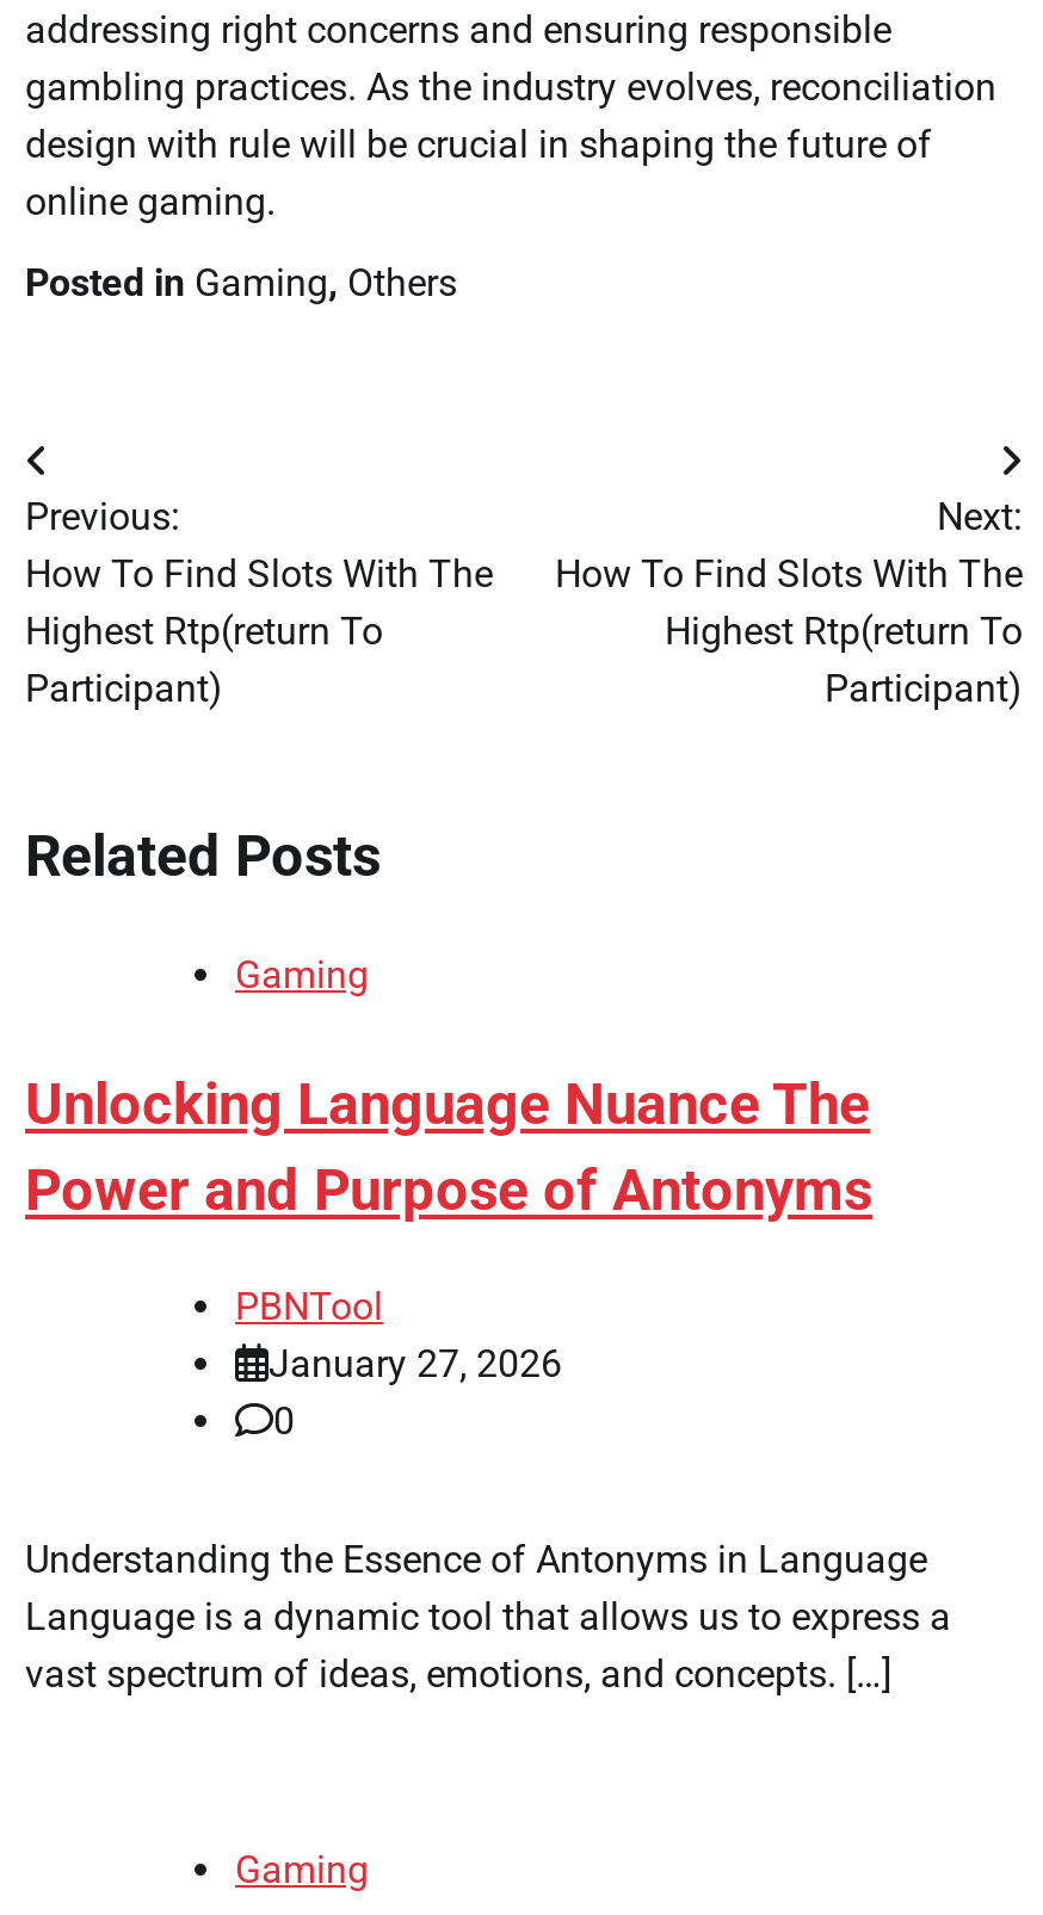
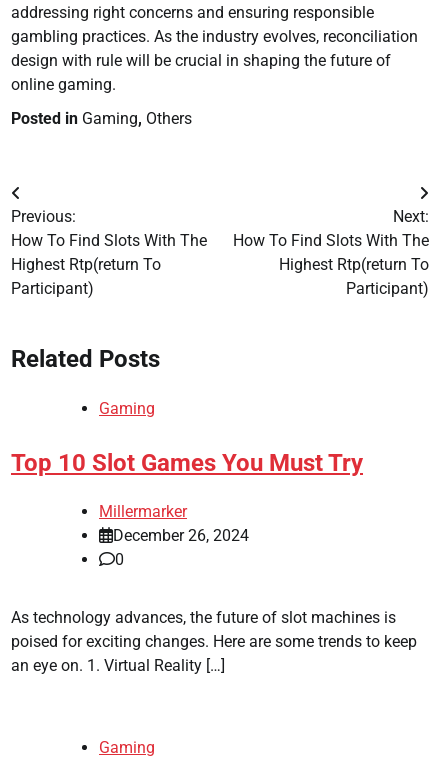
[25,1070,872,1223] Unlocking Language Nuance The | Power and Purpose of Antonyms -> [11,449,363,477] Top 10 Slot Games You Must Try
[235,1285,562,1388] PBNTool | January 27, 2026 -> [99,502,249,545] Millermarker | December 26, 2024
[25,1538,951,1698] Understanding the Essence of Antonyms in Language | Language is a dynamic tool that allows us to express a | vast spectrum of ideas, emotions, and concepts. […] -> [11,608,417,675] As technology advances, the future of slot machines is | poised for exciting changes. Here are some trends to keep | an eye on. 1. Virtual Reality […]

